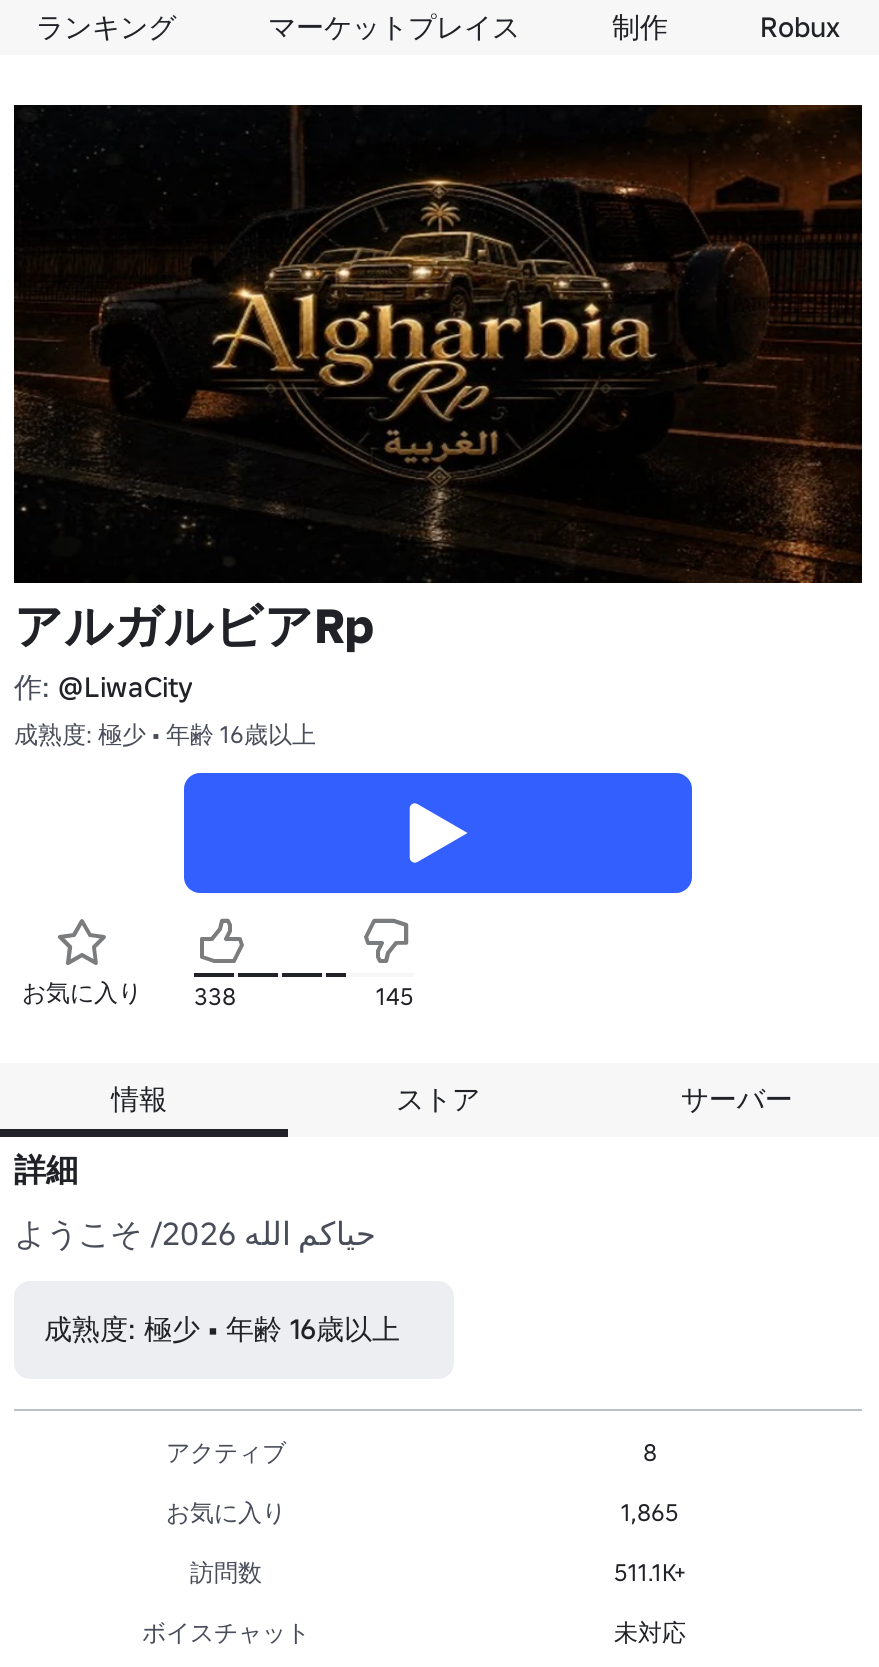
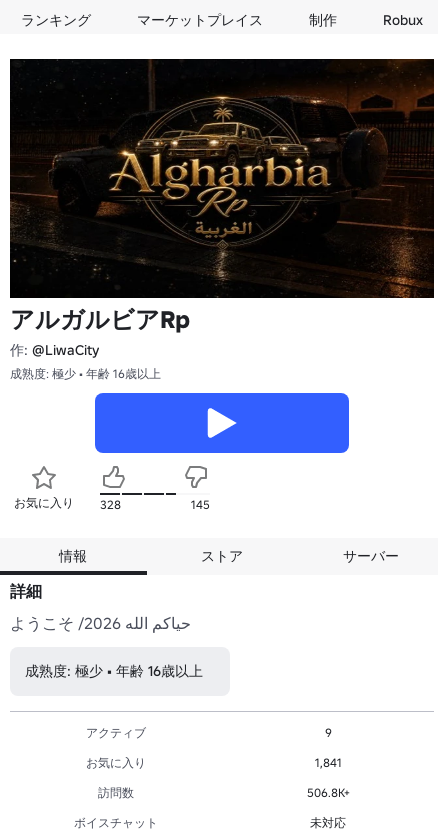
[22,976,236,1010] お気に入り 338 -> [14,494,121,511] お気に入り 328
[643,1436,657,1466] 8 -> [324,724,331,739] 9
[621,1496,679,1526] 1,865 -> [314,754,341,769] 1,841
[614,1556,686,1586] 511.1K+ -> [306,784,349,799] 506.8K+

